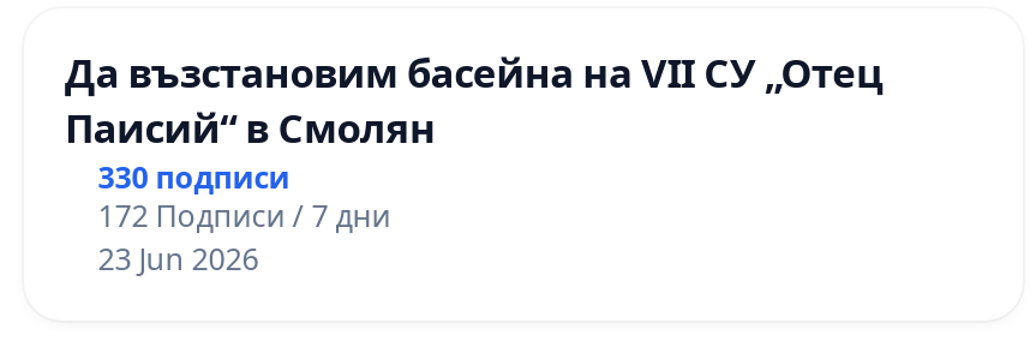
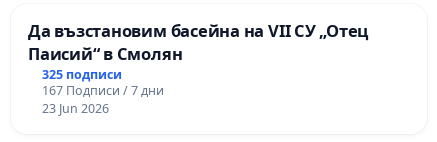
[98,157,290,198] 330 подписи -> [42,66,122,83] 325 подписи
[98,195,391,236] 172 Подписи / 7 дни -> [42,82,164,99] 167 Подписи / 7 дни

